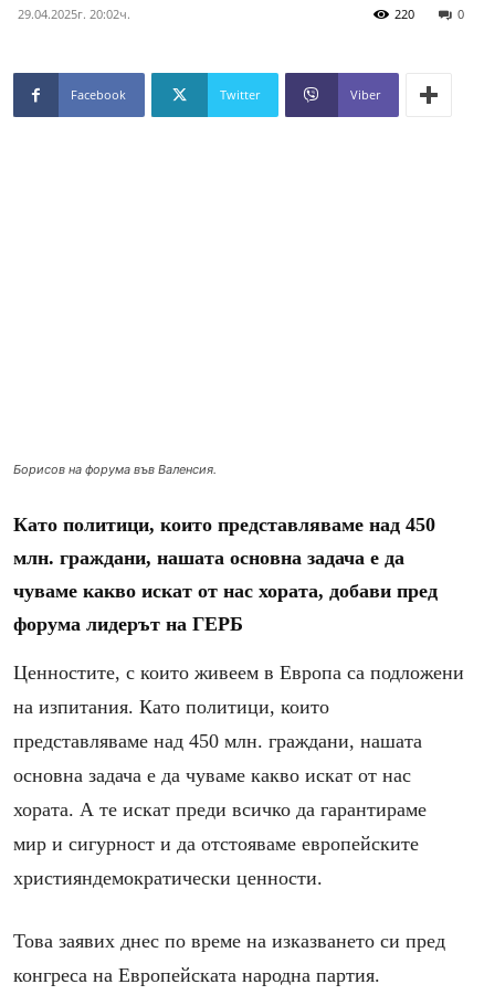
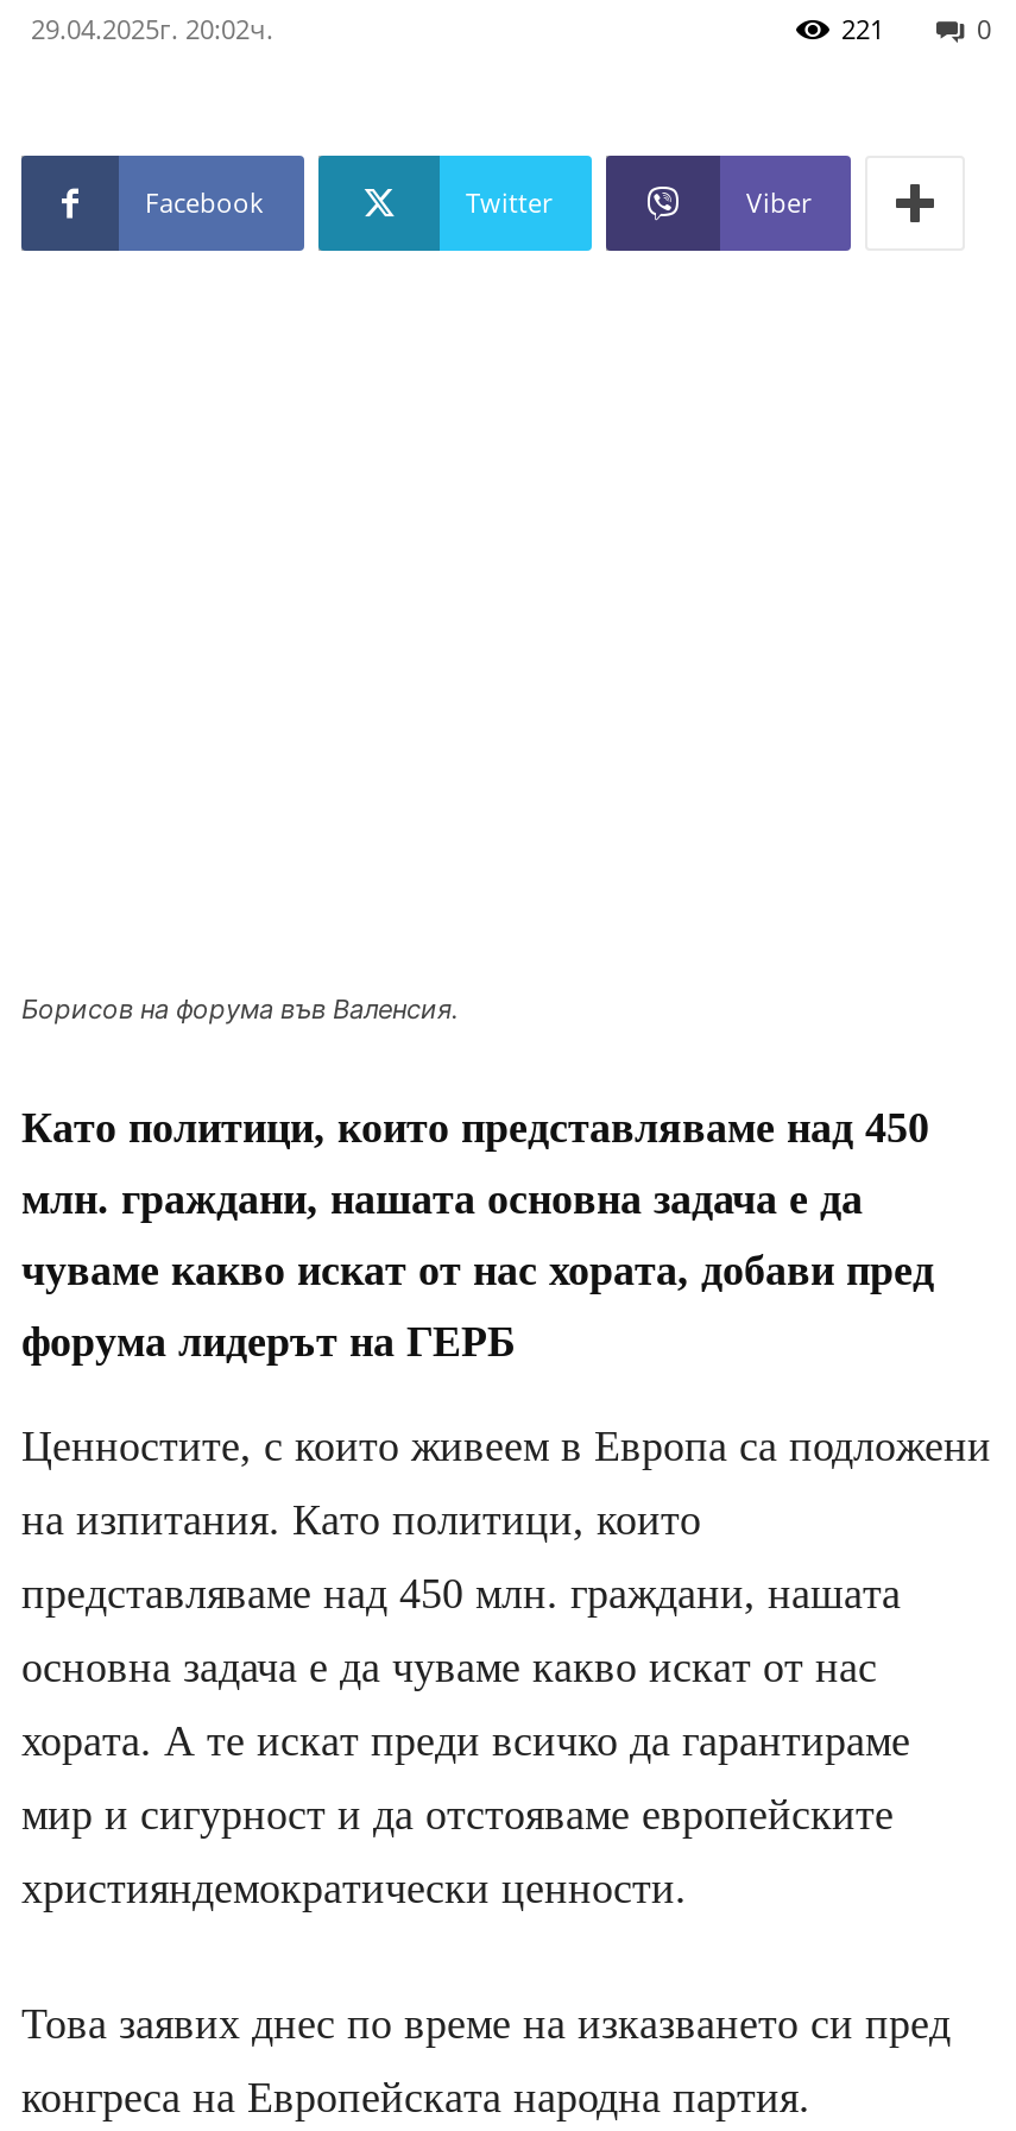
[394,6,414,22] 220 -> [841,11,884,46] 221

